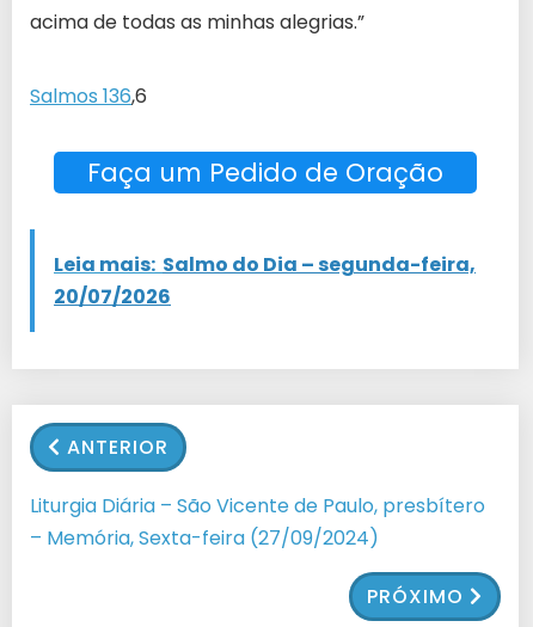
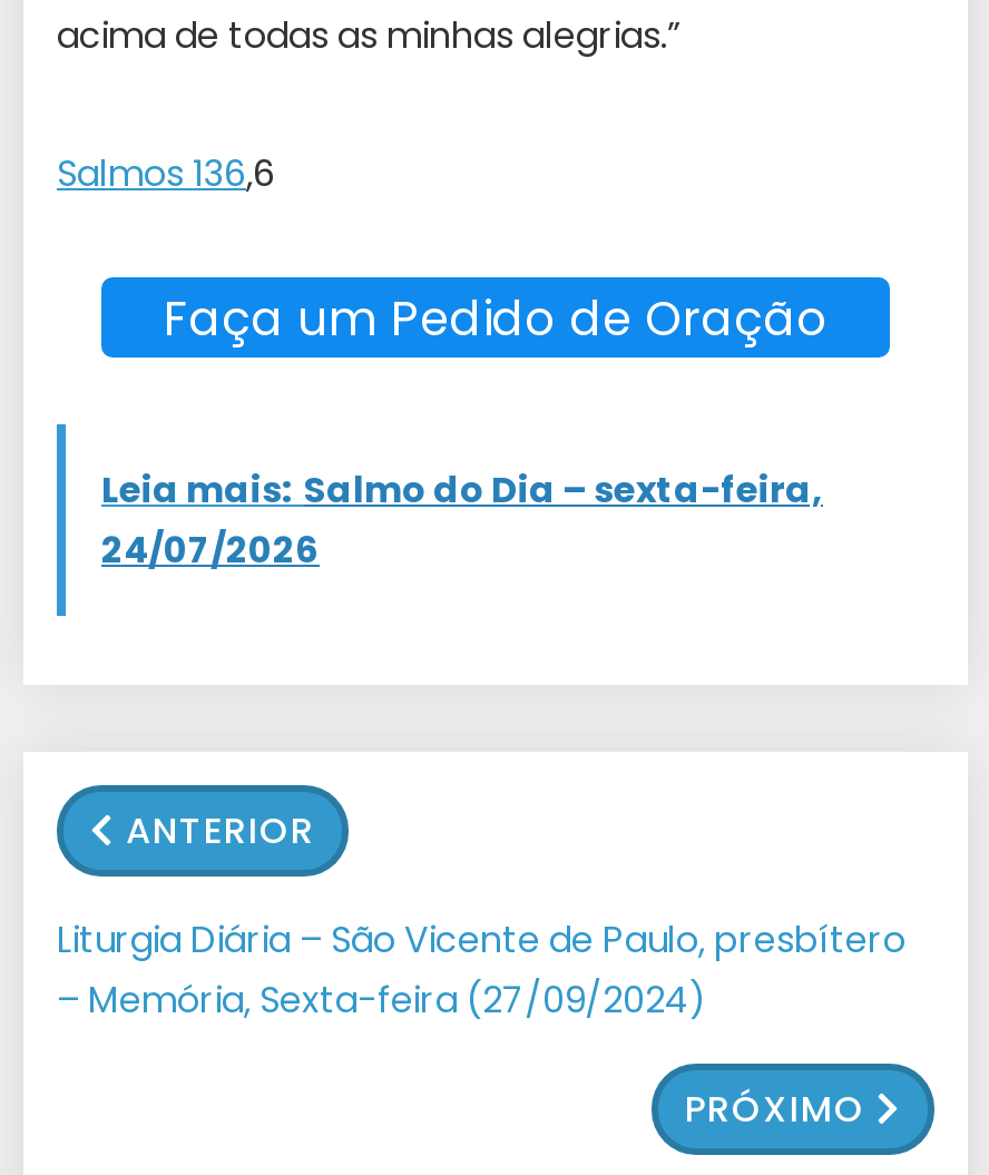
[54,251,476,279] Leia mais: Salmo do Dia – segunda-feira, -> [101,464,823,515] Leia mais: Salmo do Dia – sexta-feira,
[54,283,171,311] 20/07/2026 -> [101,524,320,575] 24/07/2026

